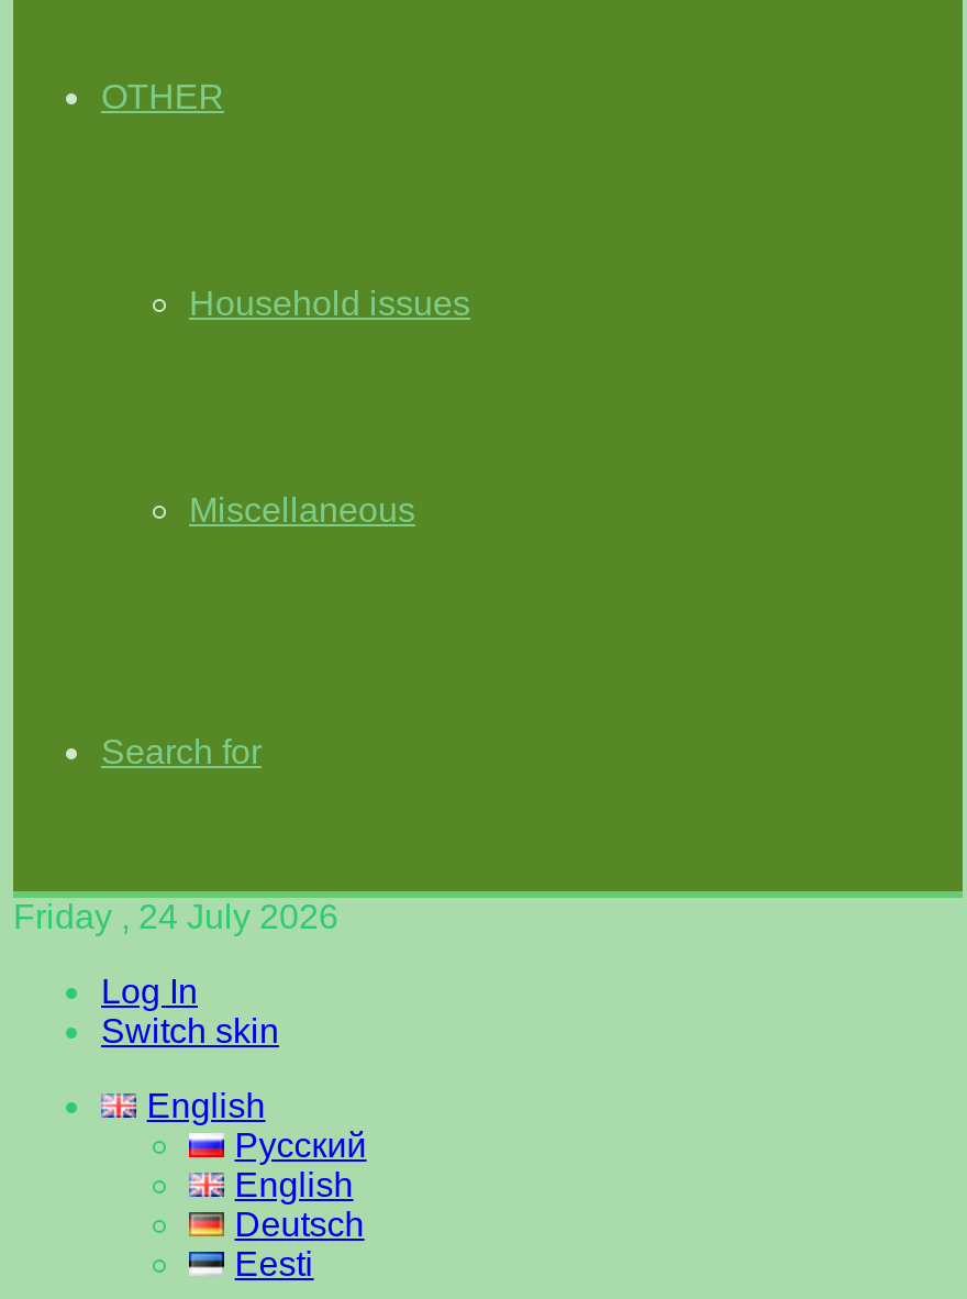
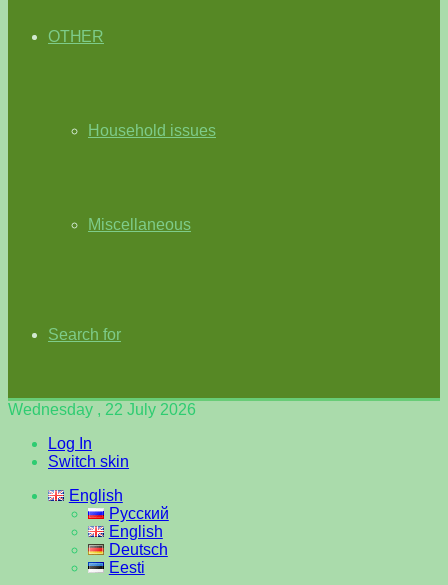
[13,898,338,935] Friday , 24 July 2026 -> [8,401,196,418] Wednesday , 22 July 2026

